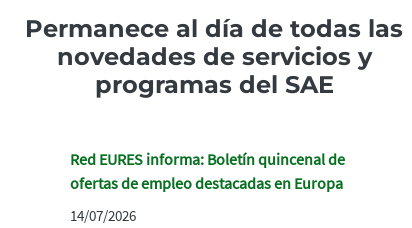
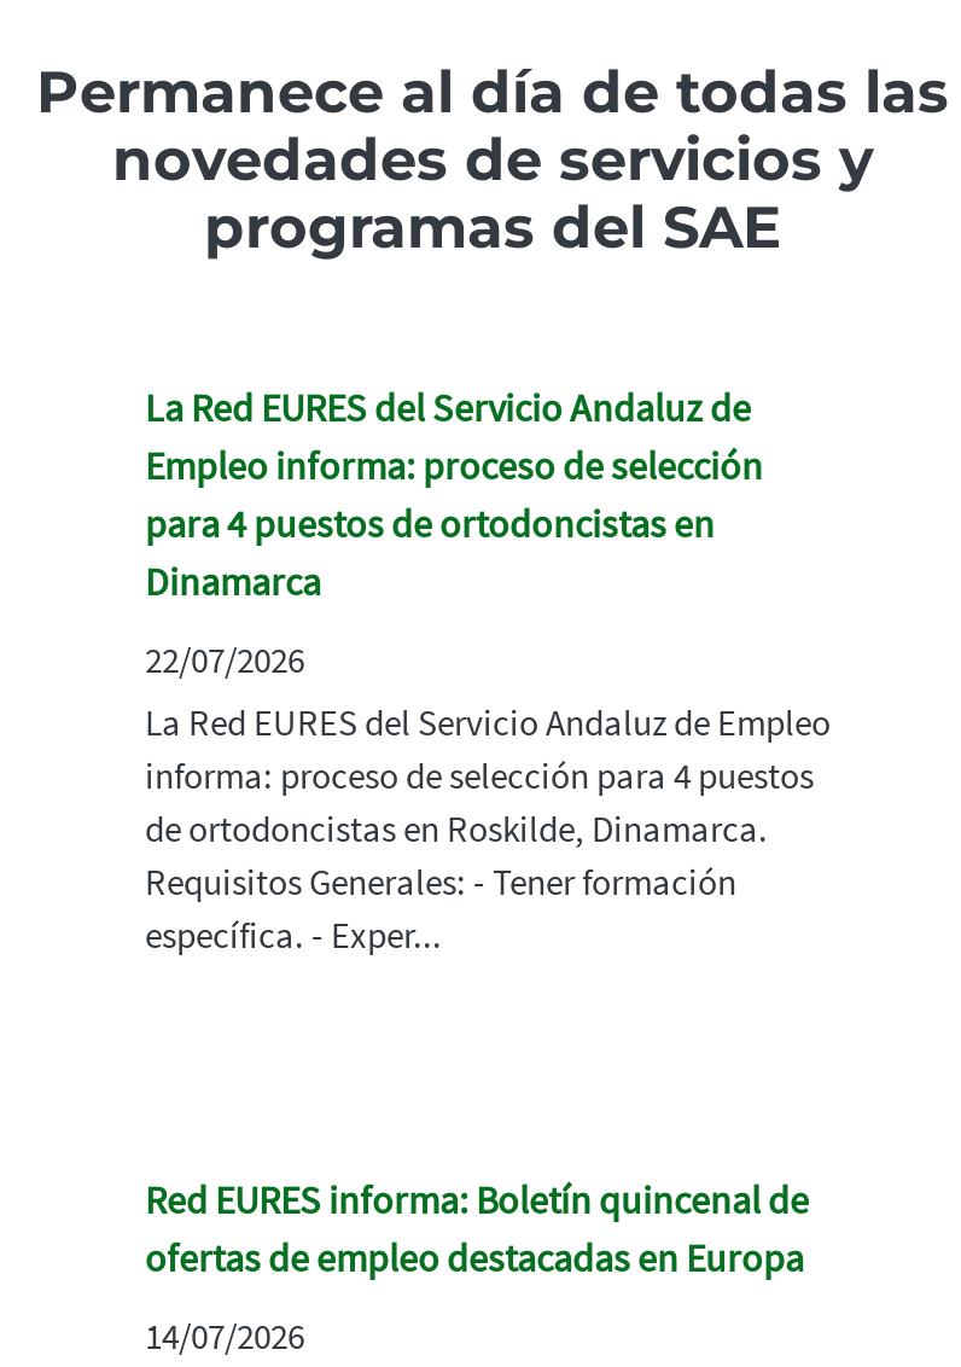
none -> [145,383,831,958] La Red EURES del Servicio Andaluz de | Empleo informa: proceso de selección | para 4 puestos de ortodoncistas en | Dinamarca | 22/07/2026 | La Red EURES del Servicio Andaluz de Empleo | informa: proceso de selección para 4 puestos | de ortodoncistas en Roskilde, Dinamarca. | Requisitos Generales: - Tener formación | específica. - Exper...

